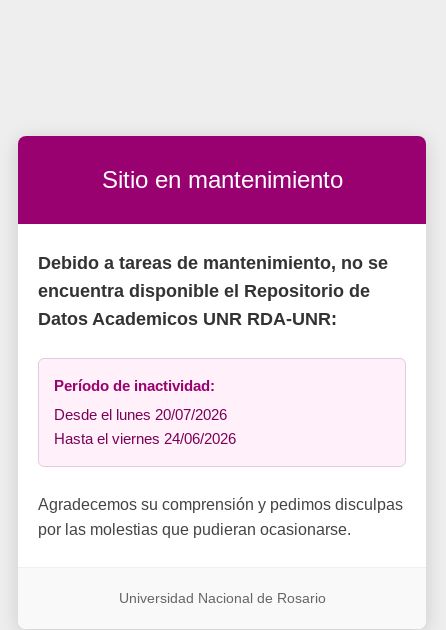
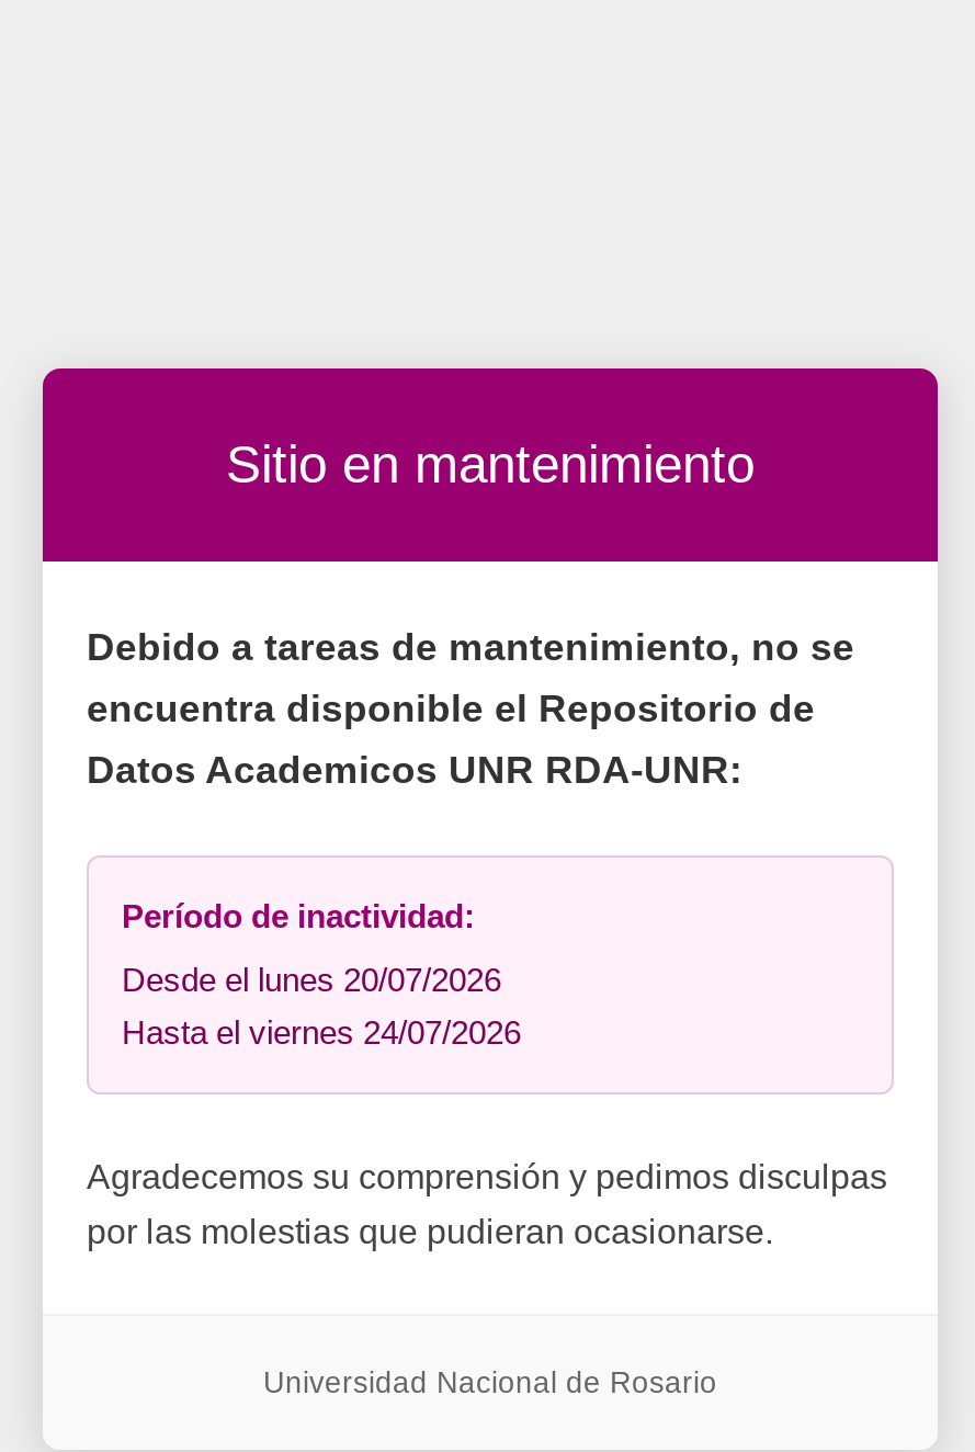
[54,429,236,446] Hasta el viernes 24/06/2026 -> [122,1012,521,1050] Hasta el viernes 24/07/2026

